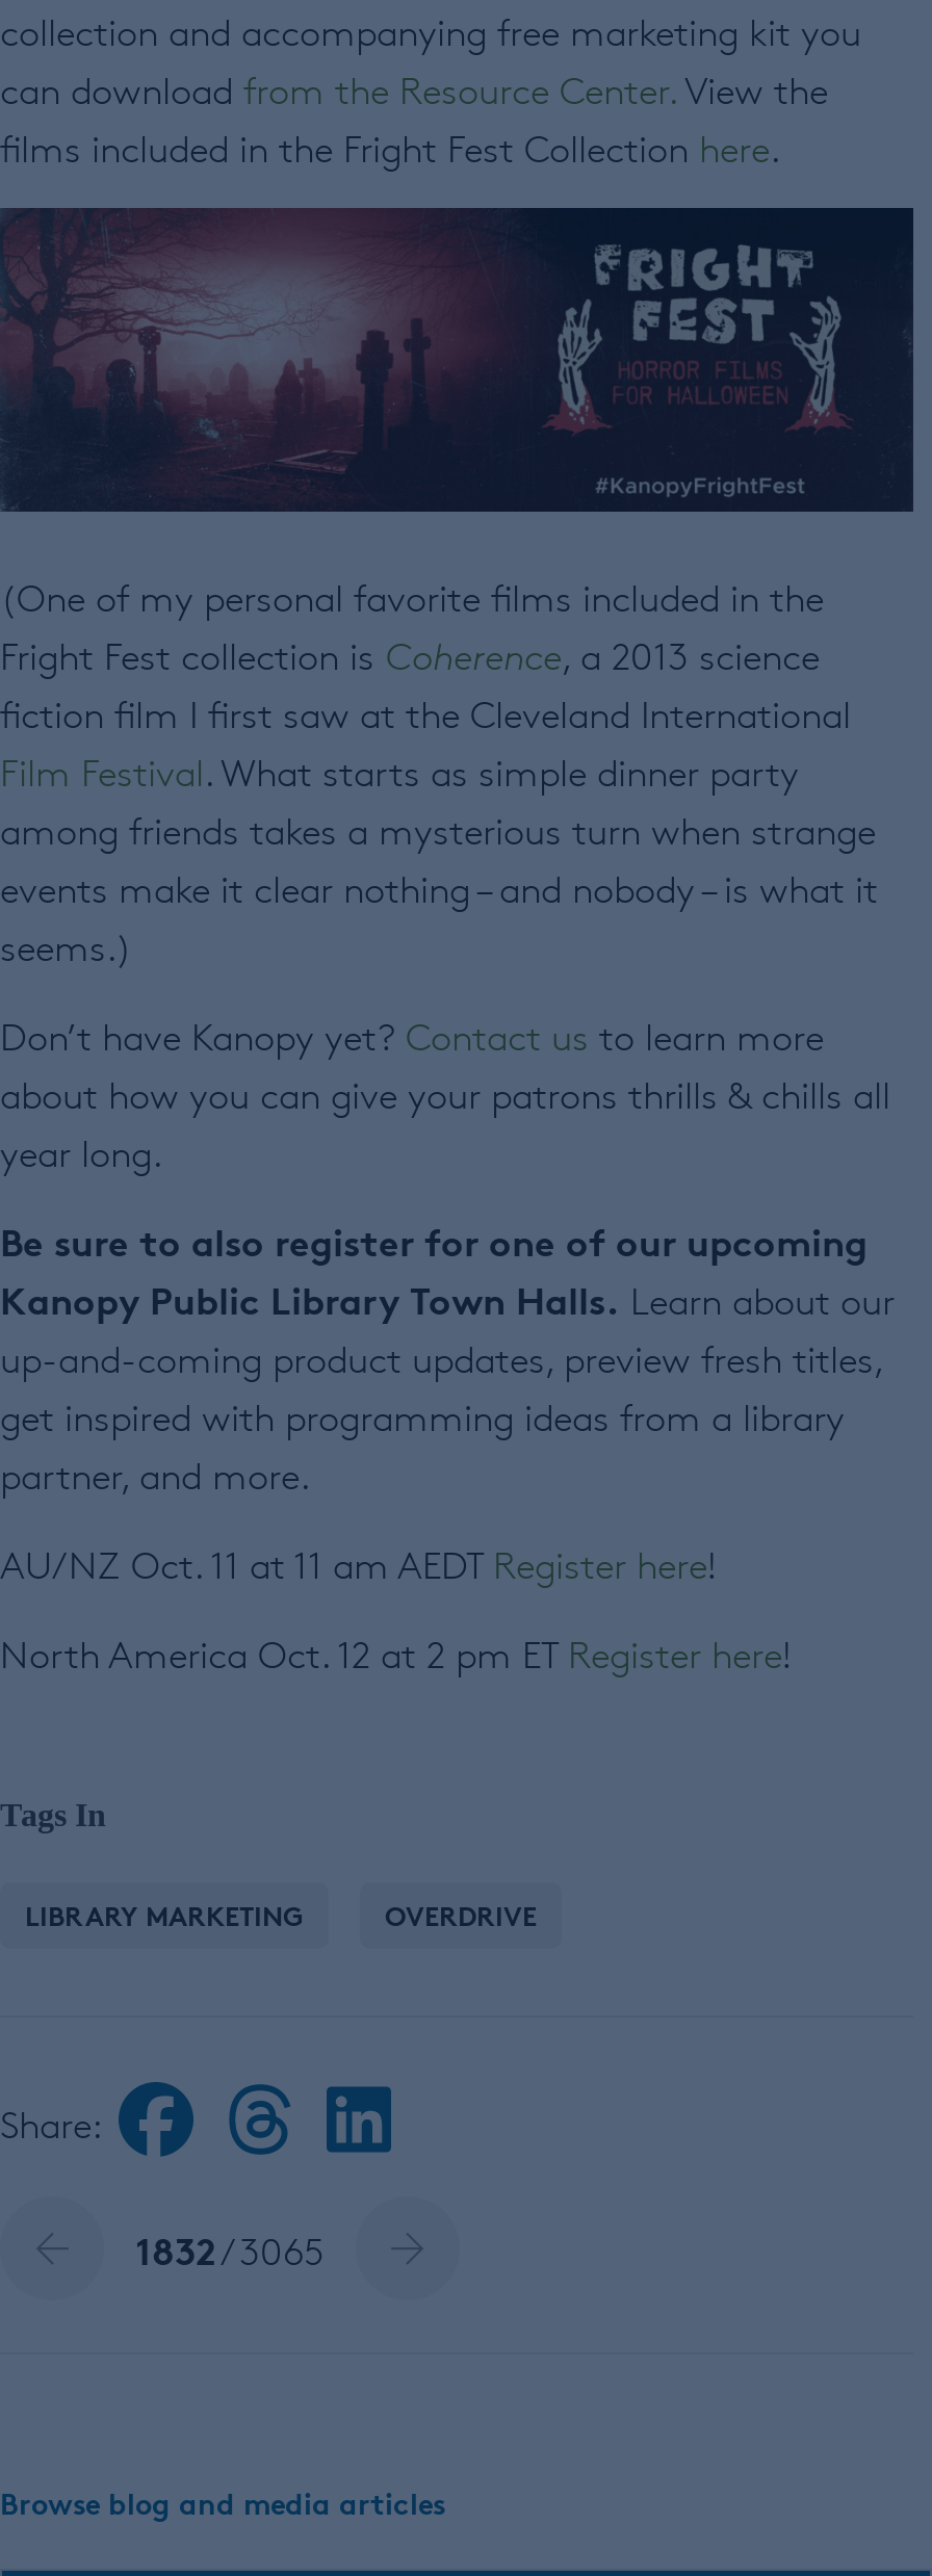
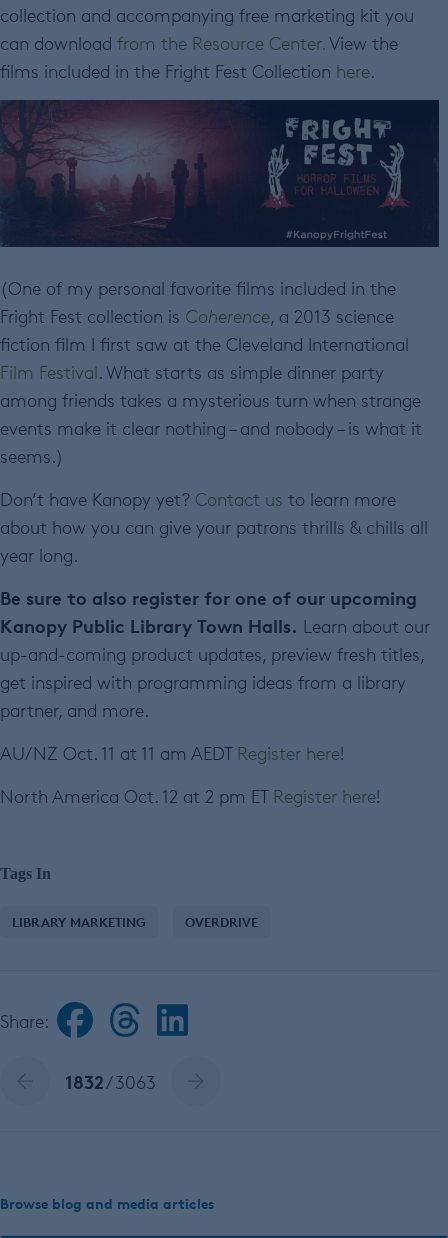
[135,2226,325,2273] 1832/ 3065 -> [65,1070,156,1093] 1832/ 3063

